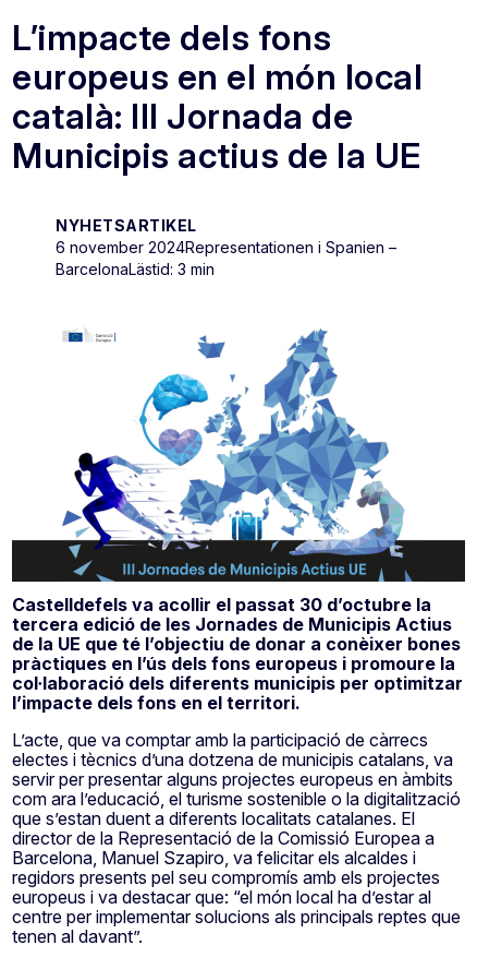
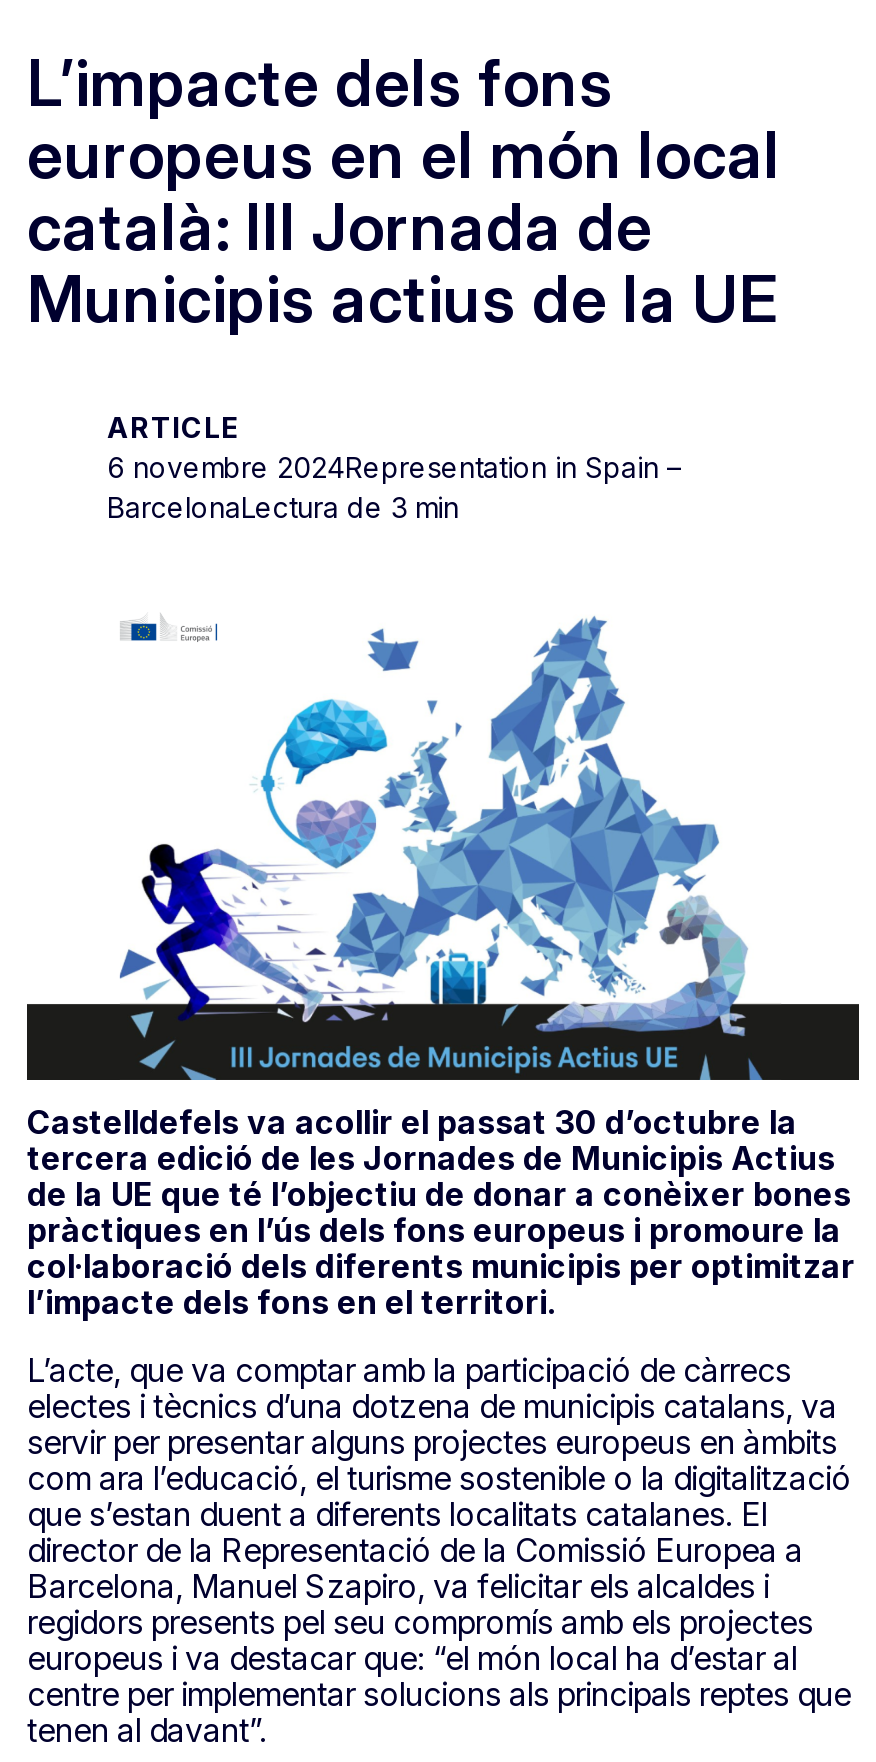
[56,216,396,278] NYHETSARTIKEL | 6 november 2024Representationen i Spanien – | BarcelonaLästid: 3 min -> [107,410,681,524] ARTICLE | 6 novembre 2024Representation in Spain – | BarcelonaLectura de 3 min

